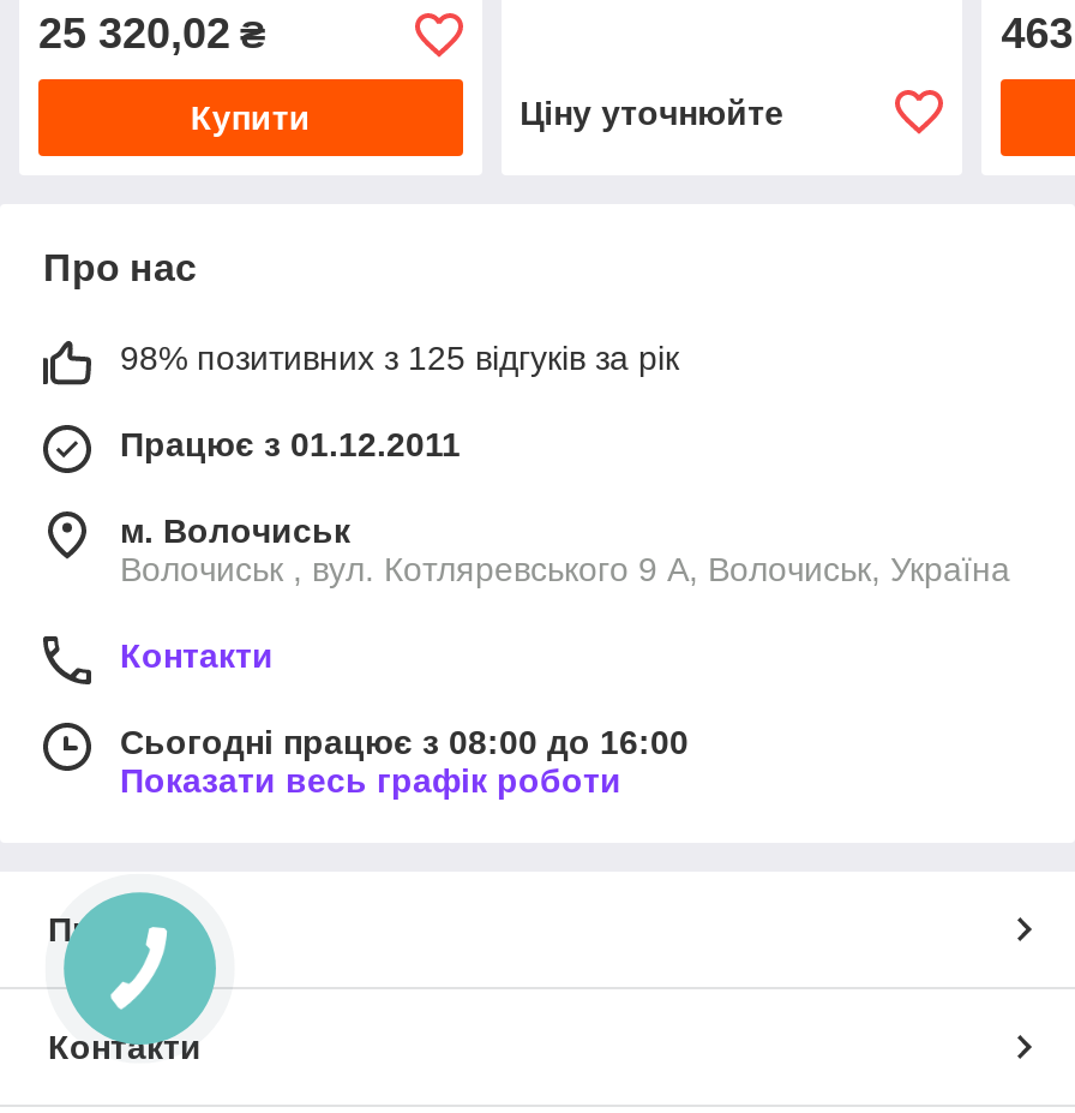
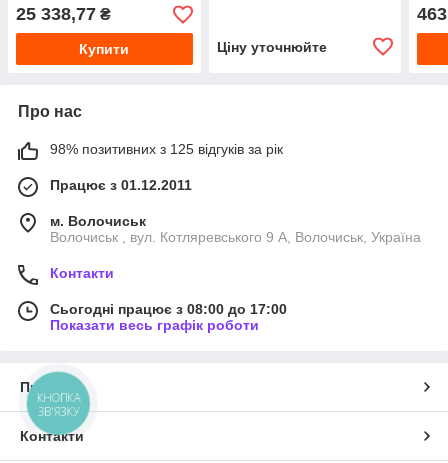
[38,11,266,59] 25 320,02 ₴ -> [16,4,111,24] 25 338,77 ₴
[120,724,689,762] Сьогодні працює з 08:00 до 16:00 -> [50,301,287,317] Сьогодні працює з 08:00 до 17:00
none -> [37,390,80,419] КНОПКА | ЗВ'ЯЗКУ

